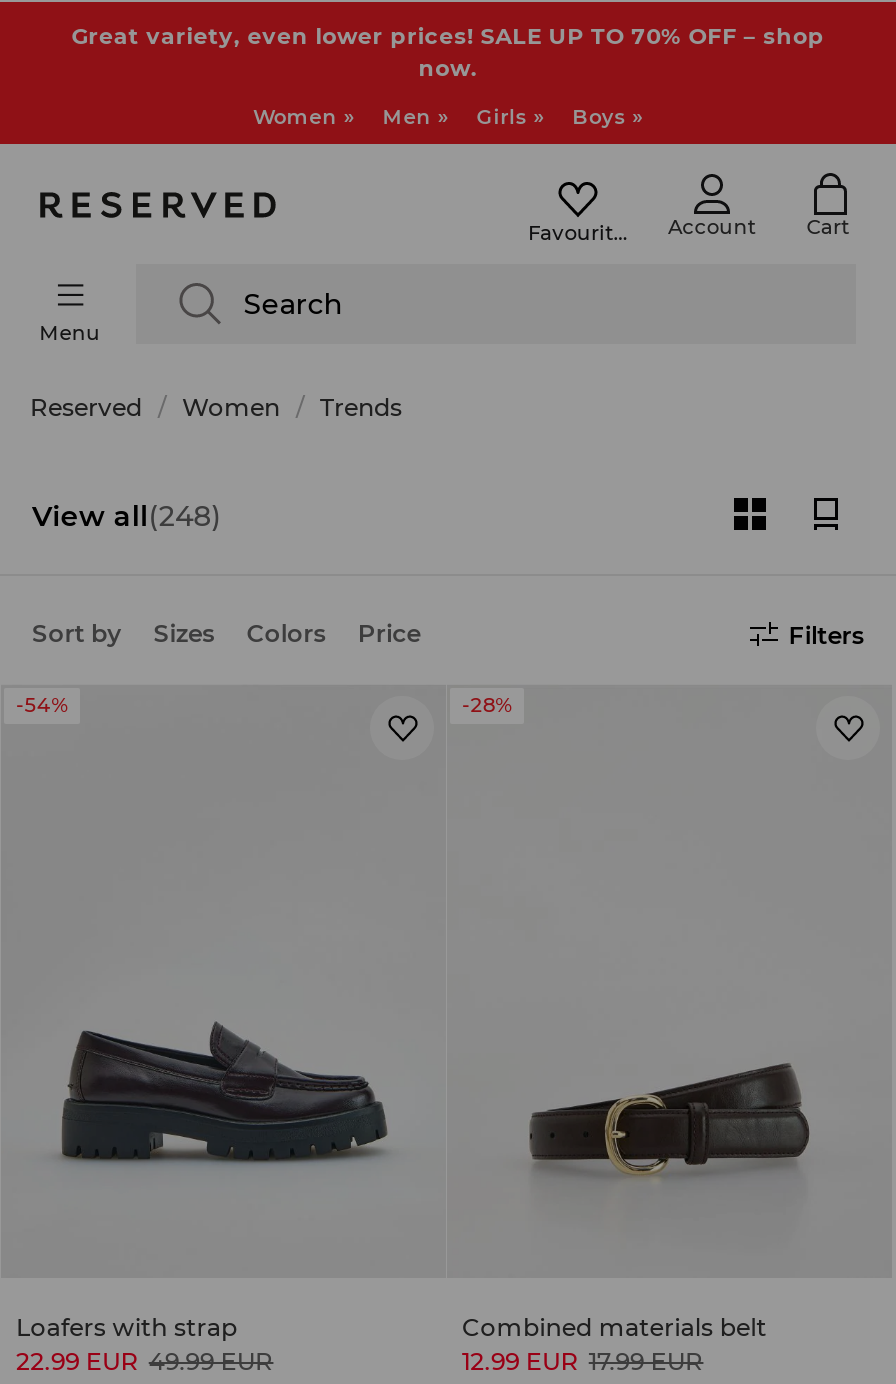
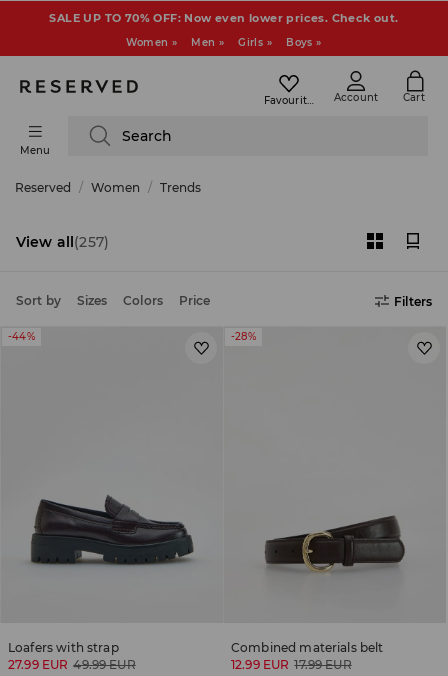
[71,22,825,82] Great variety, even lower prices! SALE UP TO 70% OFF – shop | now. -> [49,11,399,25] SALE UP TO 70% OFF: Now even lower prices. Check out.
[32,498,222,534] View all(248) -> [16,233,109,251] View all(257)
[16,692,68,718] -54% -> [8,330,35,343] -44%
[16,1345,273,1375] 22.99 EUR 49.99 EUR -> [8,657,136,672] 27.99 EUR 49.99 EUR

